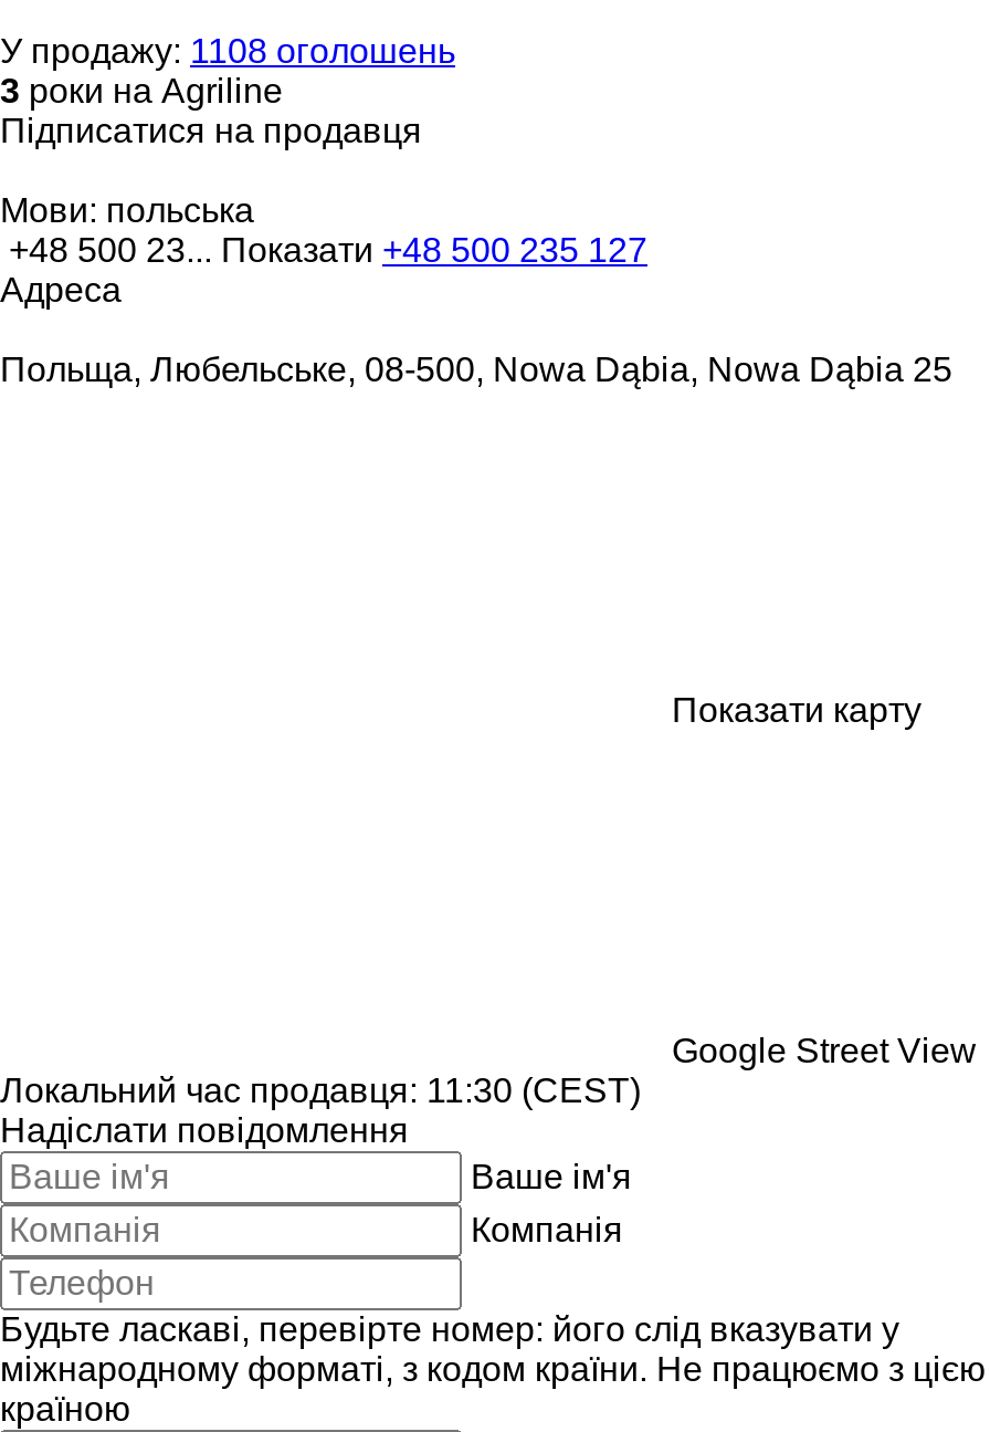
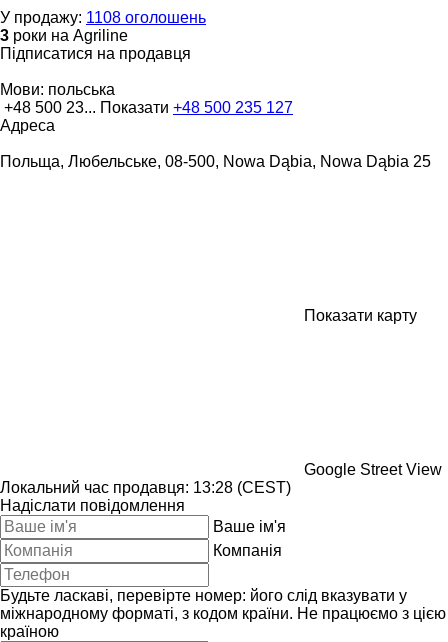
[0,1070,641,1108] Локальний час продавця: 11:30 (CEST) -> [0,478,291,495] Локальний час продавця: 13:28 (CEST)

